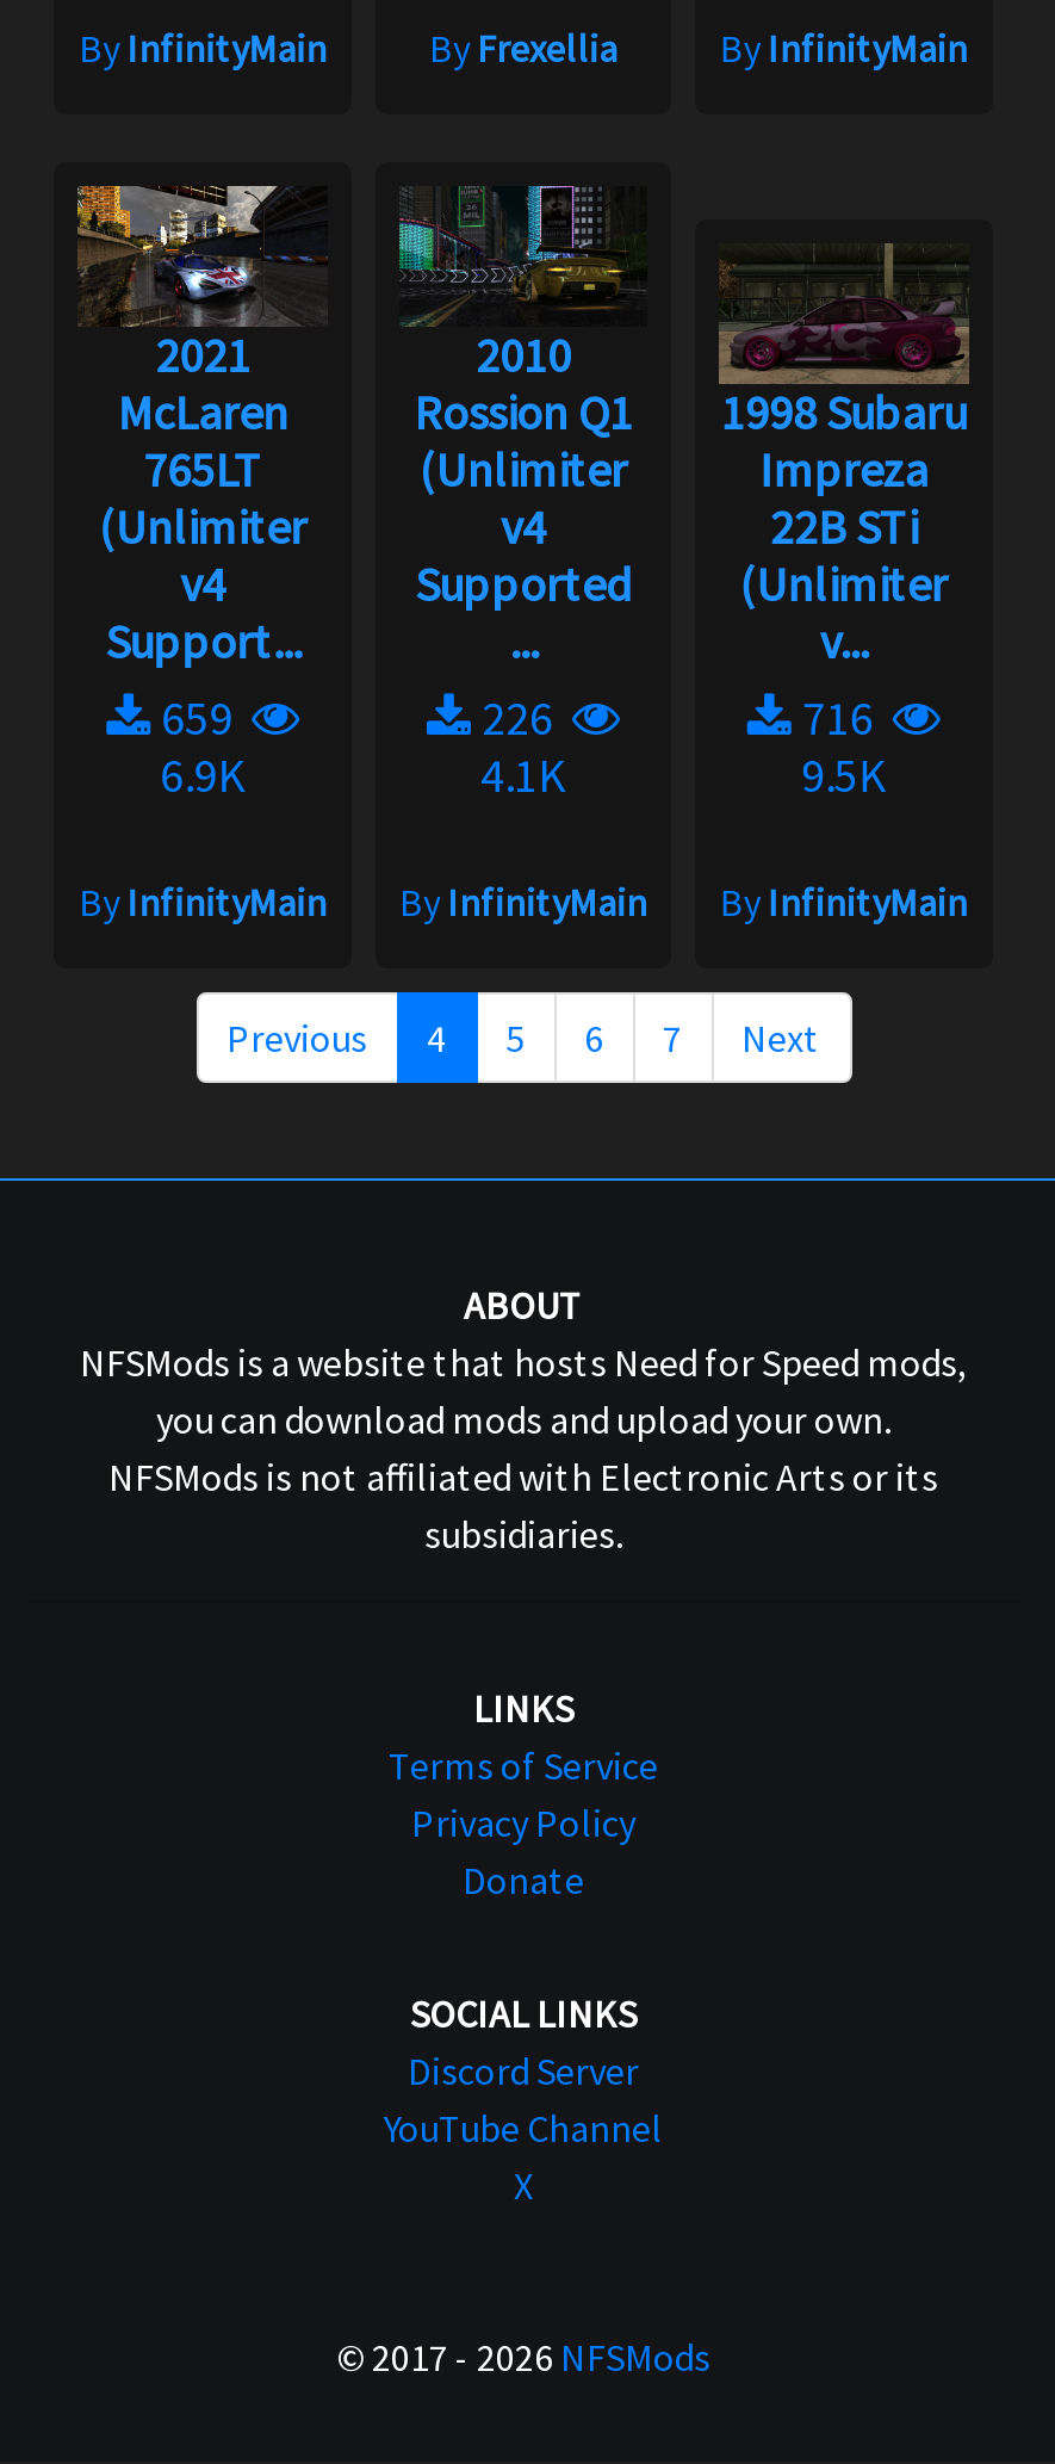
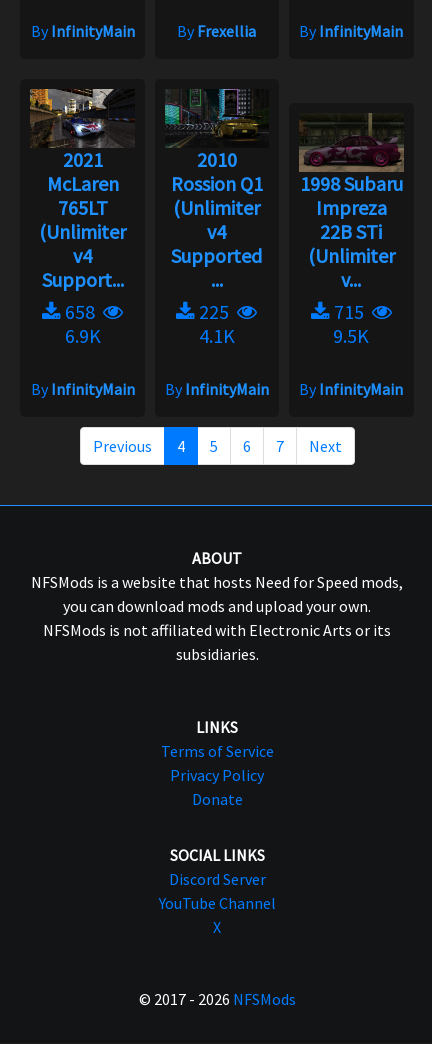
[152,686,252,746] 659 -> [61,299,103,324] 658
[472,686,572,746] 226 -> [195,299,237,324] 225
[793,686,893,746] 716 -> [330,299,372,324] 715

